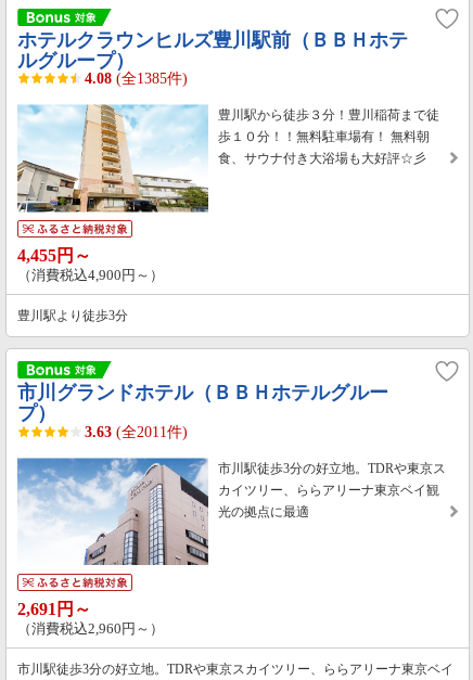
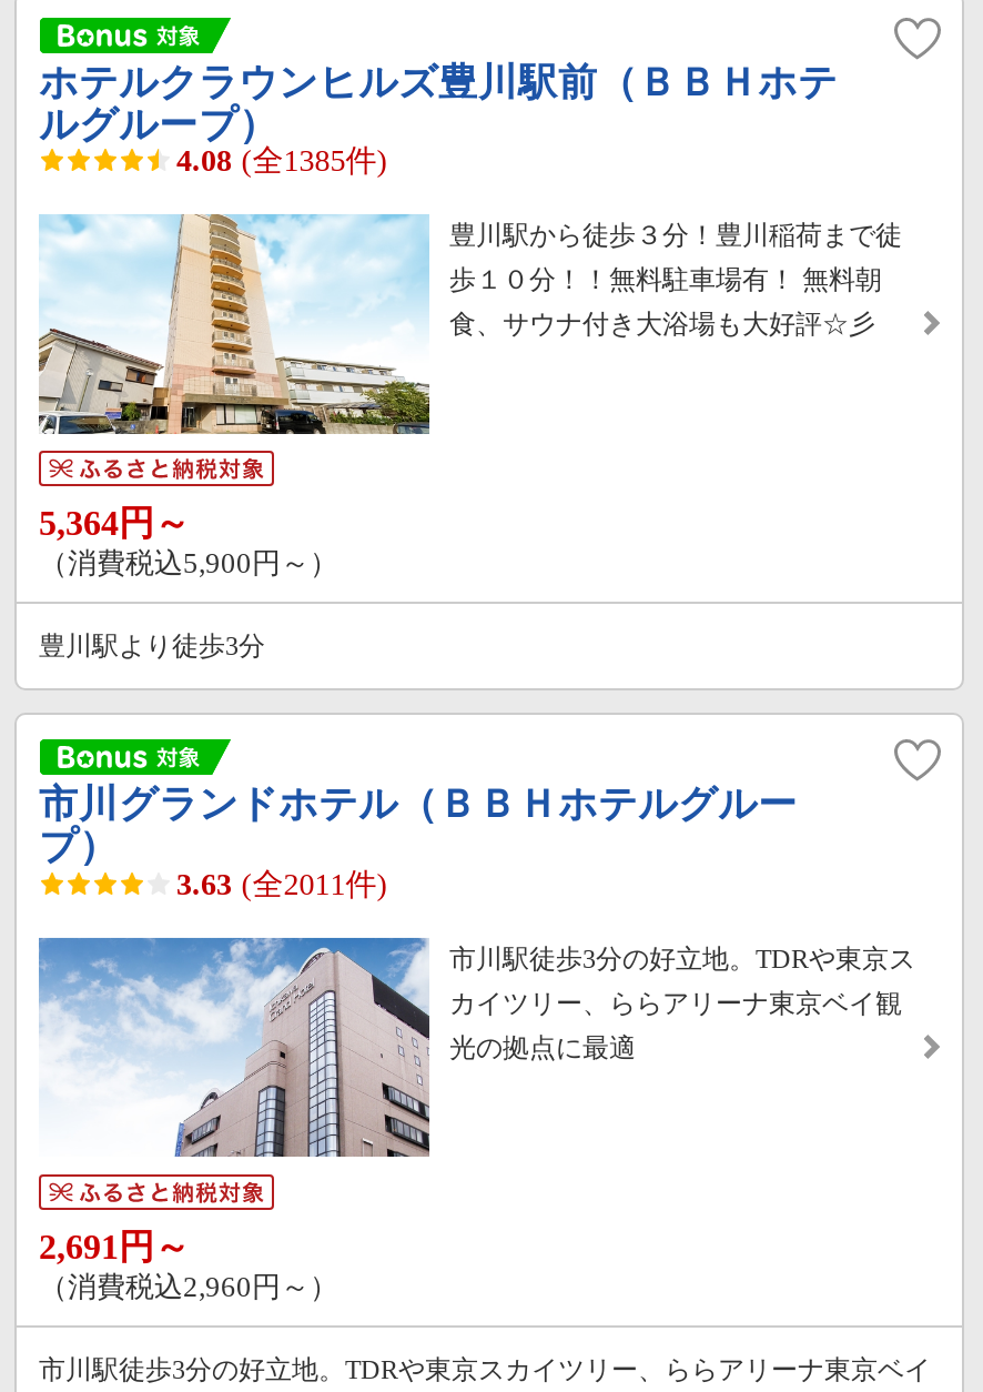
[17,247,91,265] 4,455円～ -> [39,505,190,543] 5,364円～
[17,268,164,283] （消費税込4,900円～） -> [39,549,338,580] （消費税込5,900円～）

